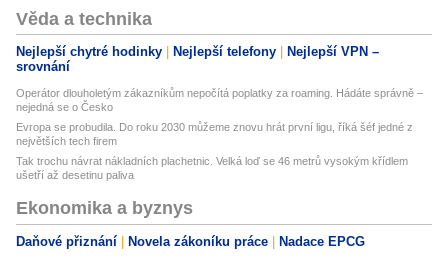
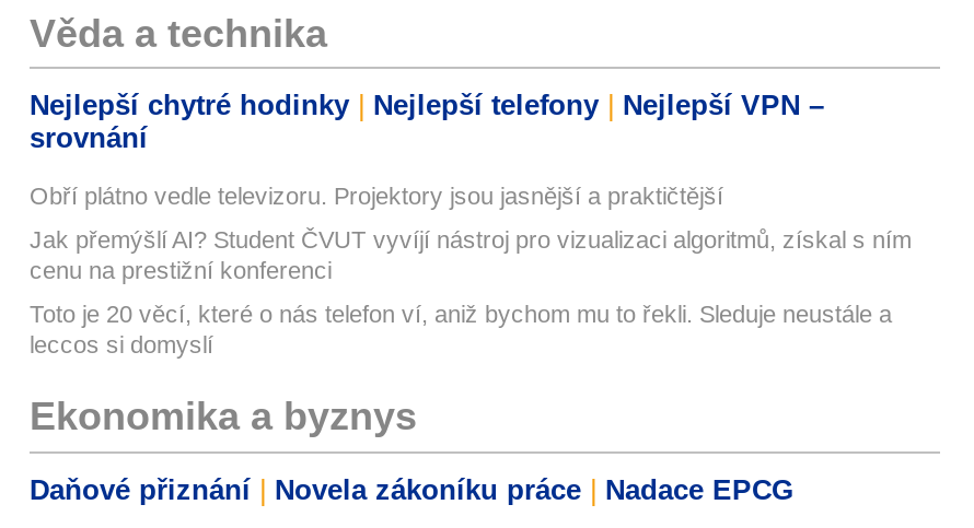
[16,87,423,113] Operátor dlouholetým zákazníkům nepočítá poplatky za roaming. Hádáte správně – | nejedná se o Česko -> [30,183,723,210] Obří plátno vedle televizoru. Projektory jsou jasnější a praktičtější
[16,121,413,147] Evropa se probudila. Do roku 2030 můžeme znovu hrát první ligu, říká šéf jedné z | největších tech firem -> [30,227,912,284] Jak přemýšlí AI? Student ČVUT vyvíjí nástroj pro vizualizaci algoritmů, získal s ním | cenu na prestižní konferenci
[16,155,408,181] Tak trochu návrat nákladních plachetnic. Velká loď se 46 metrů vysokým křídlem | ušetří až desetinu paliva -> [30,301,892,358] Toto je 20 věcí, které o nás telefon ví, aniž bychom mu to řekli. Sleduje neustále a | leccos si domyslí

